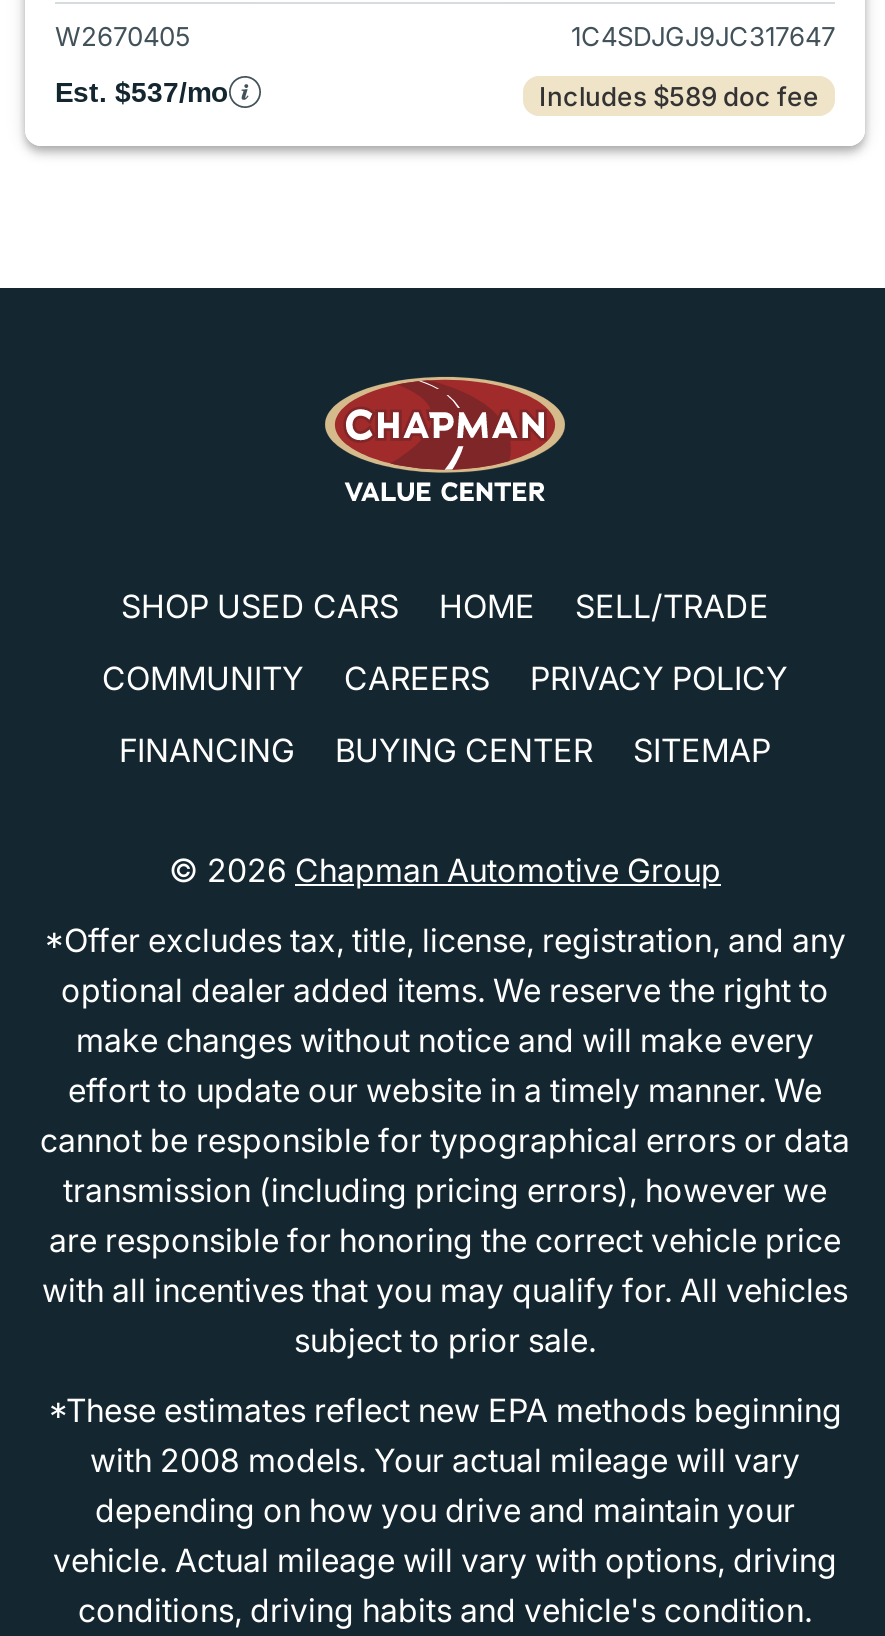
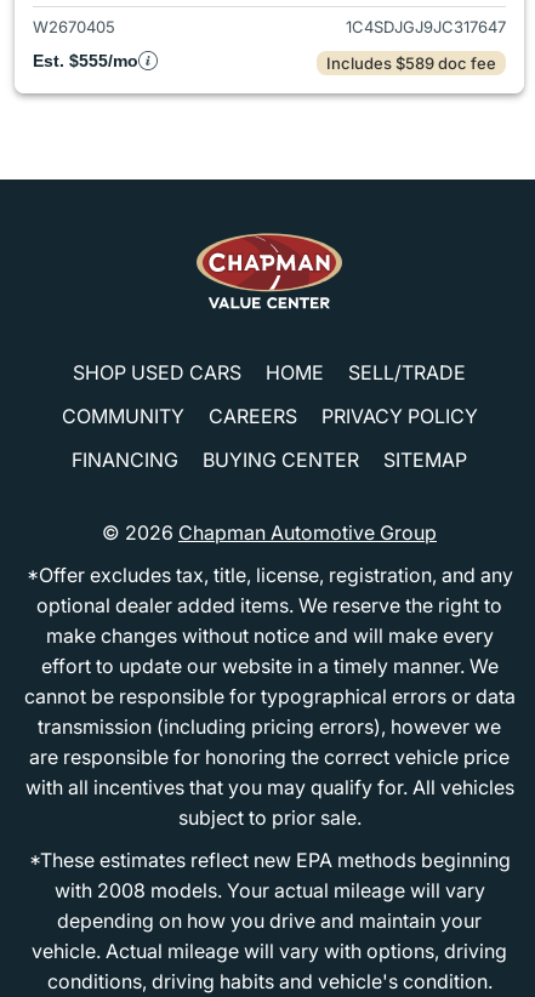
[55,76,229,108] Est. $537/mo -> [33,51,138,70] Est. $555/mo

